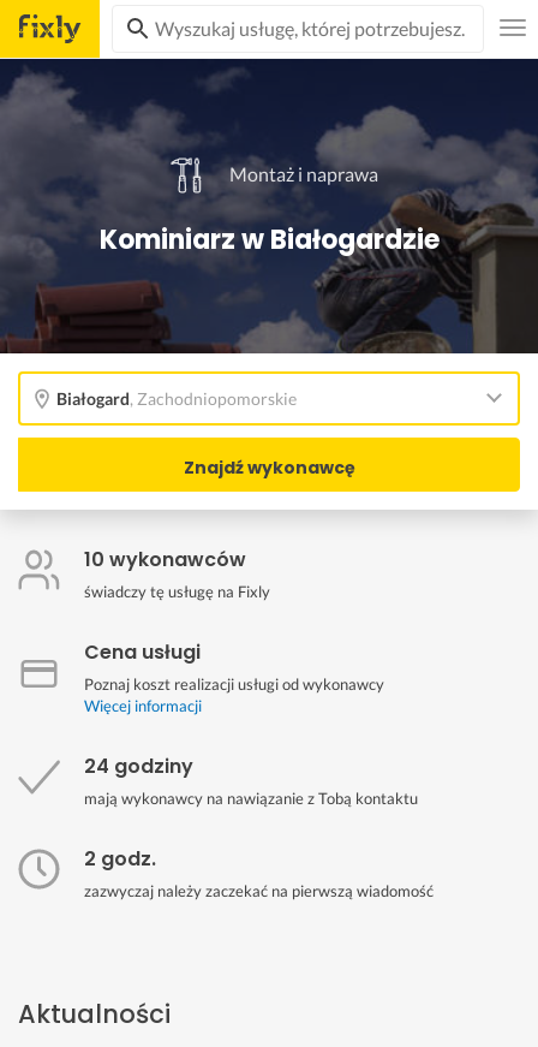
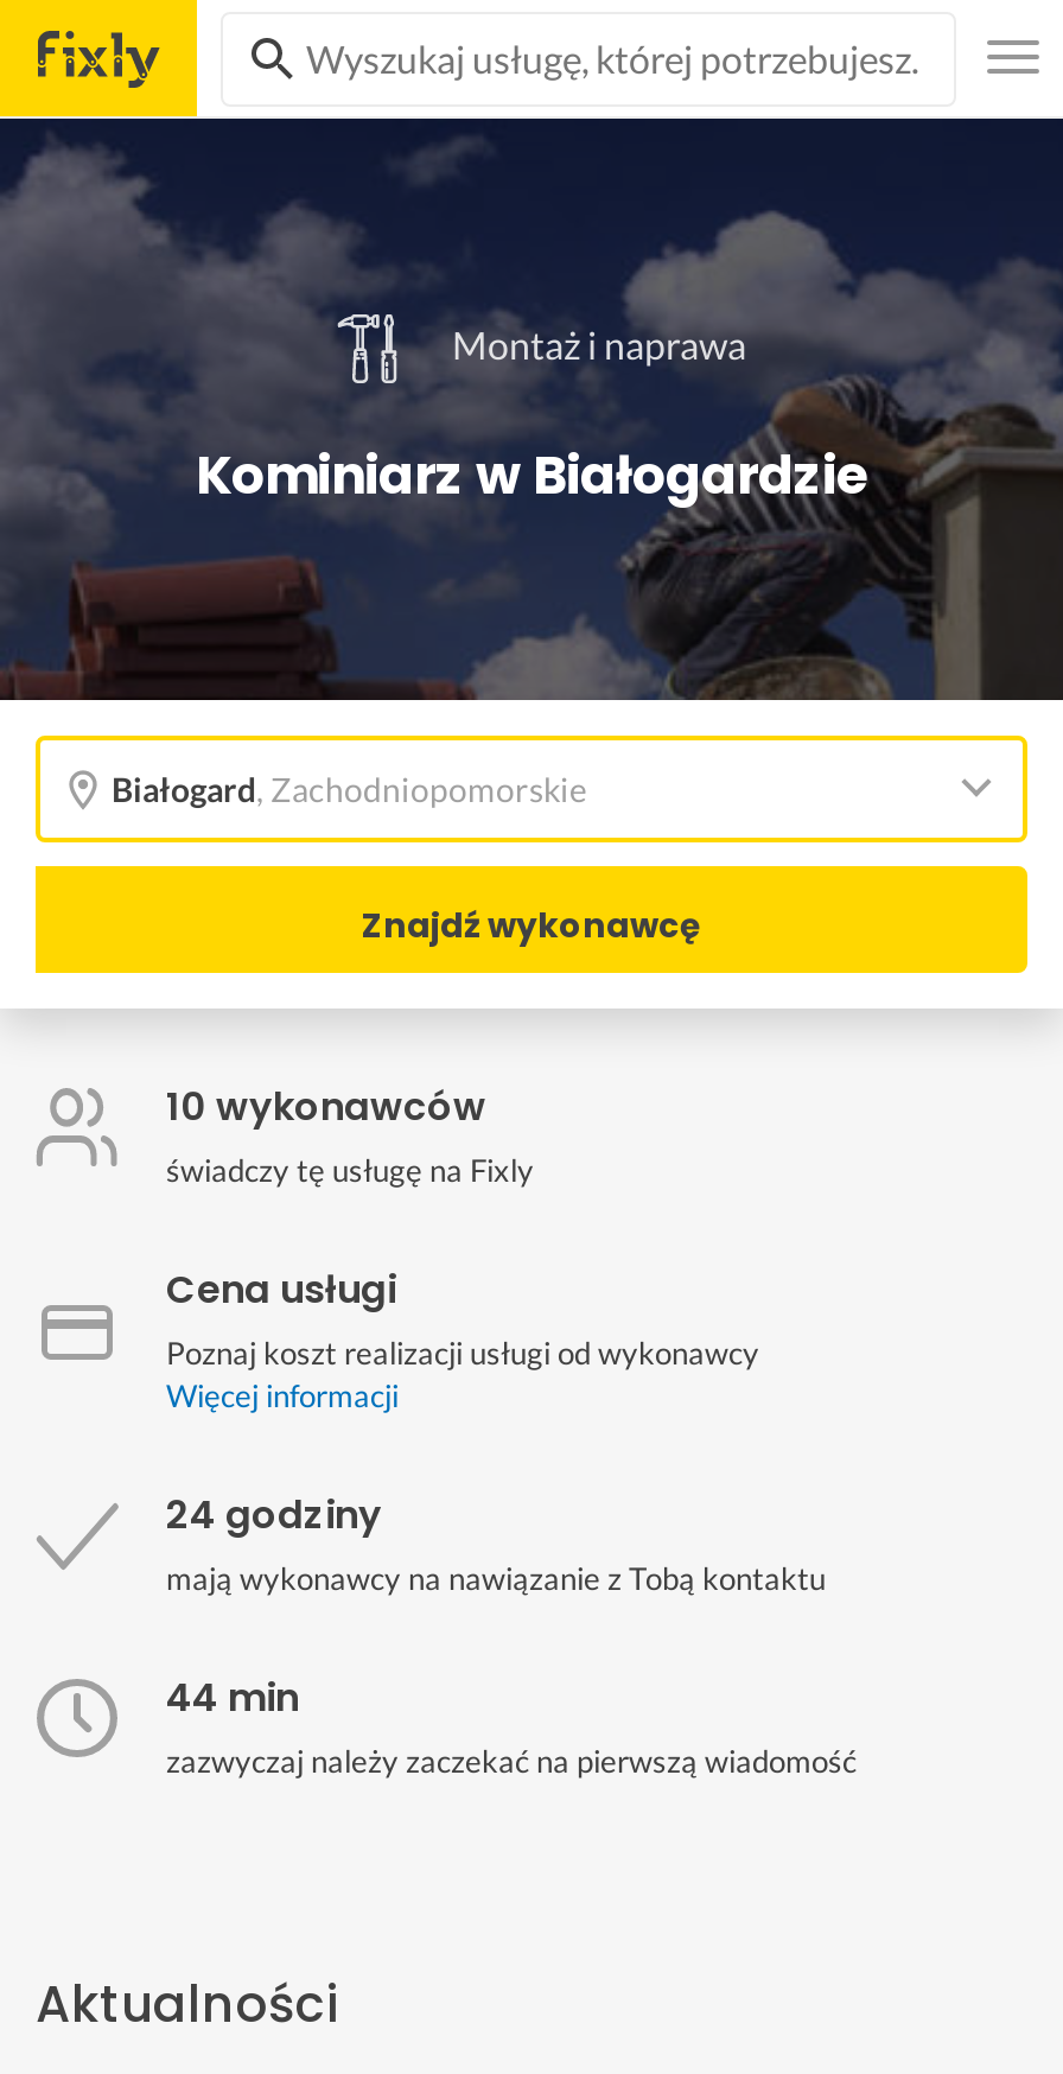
[84,845,156,873] 2 godz. -> [166,1671,299,1725] 44 min

